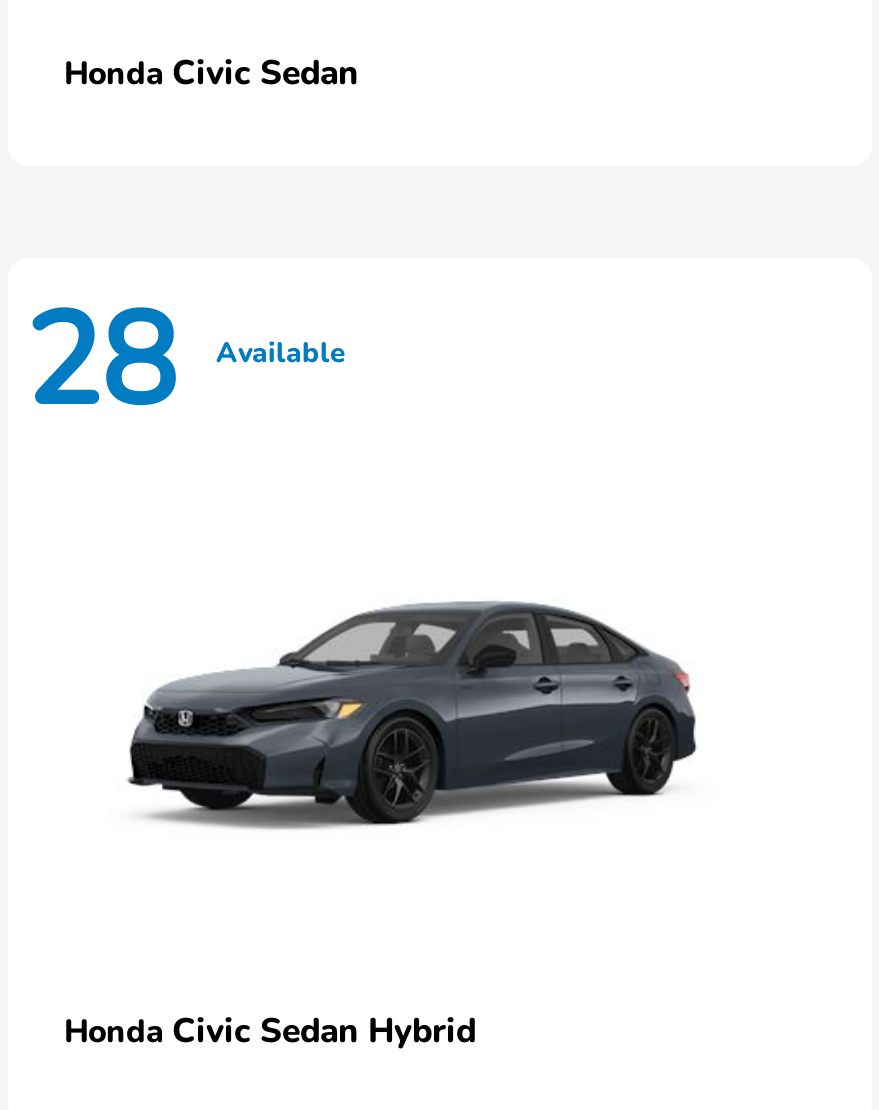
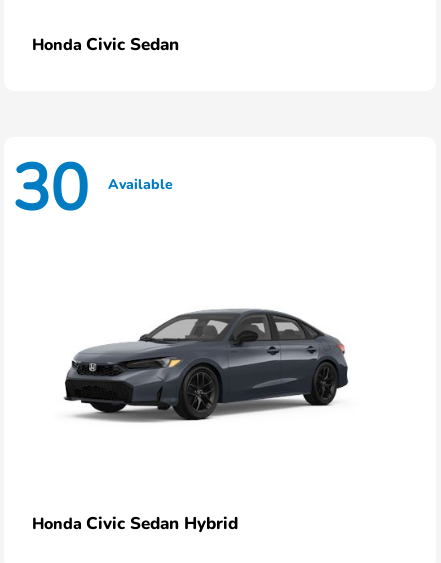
[24,275,346,451] 28 Available -> [12,145,173,233] 30 Available

